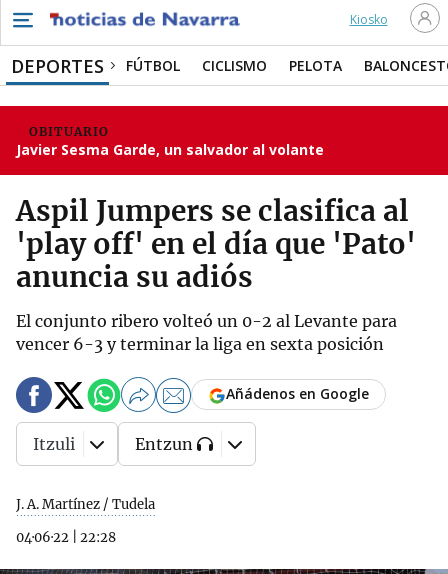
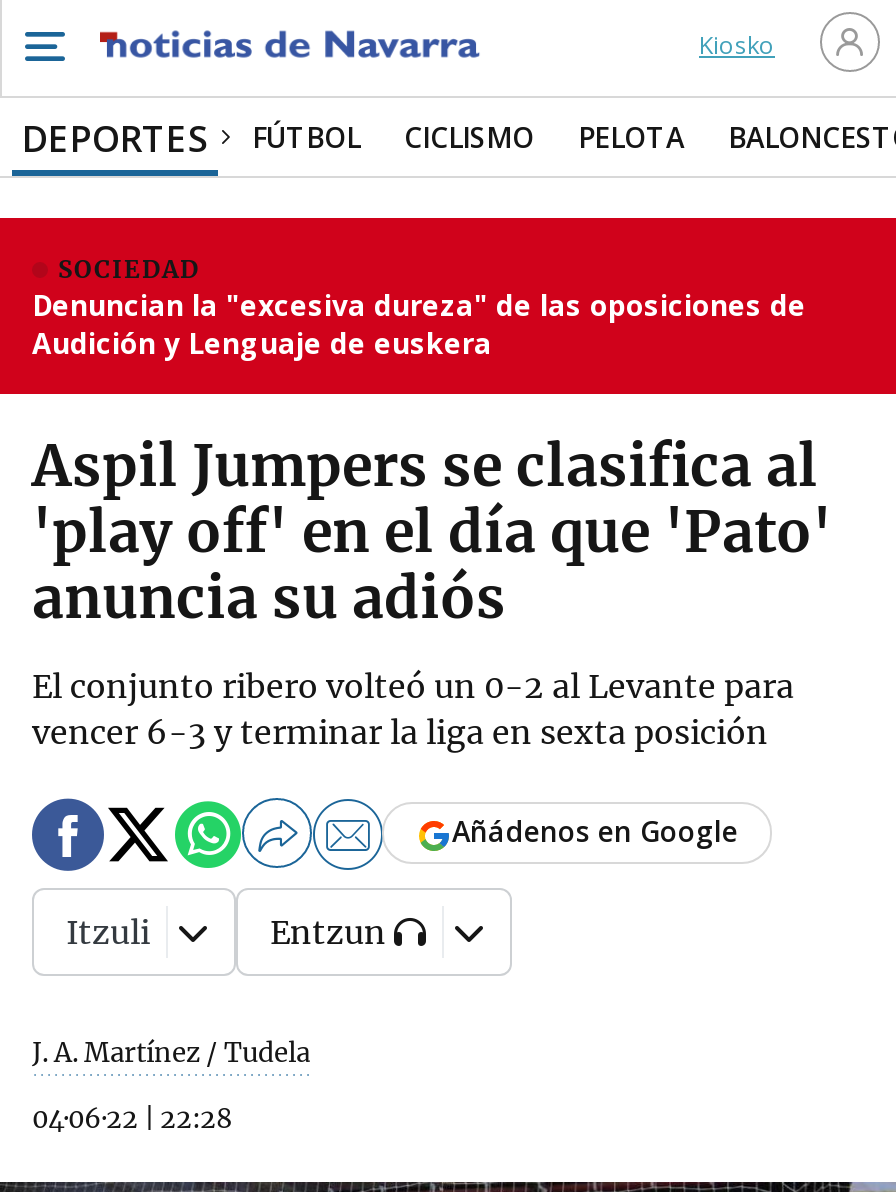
[16,124,324,159] OBITUARIO | Javier Sesma Garde, un salvador al volante -> [32,254,806,362] SOCIEDAD | Denuncian la "excesiva dureza" de las oposiciones de | Audición y Lenguaje de euskera

